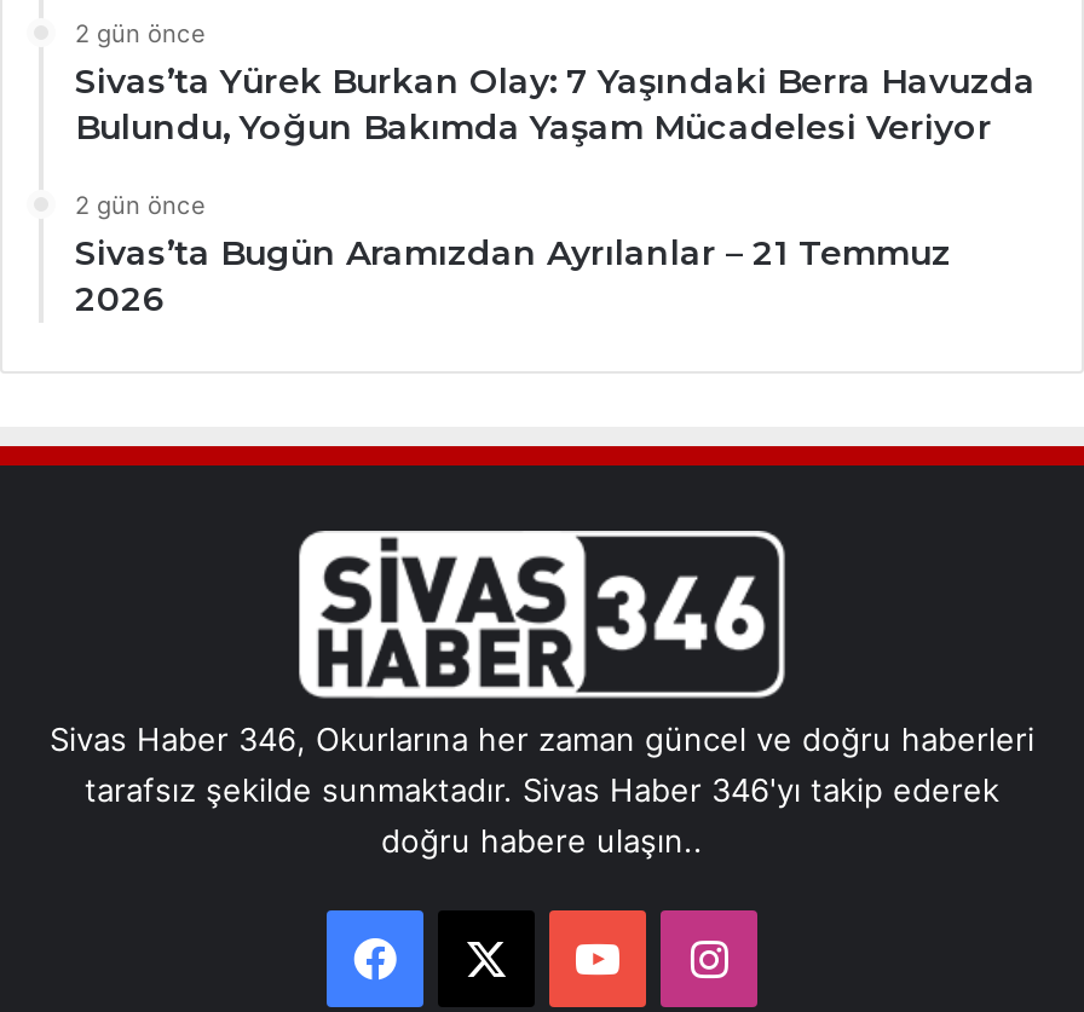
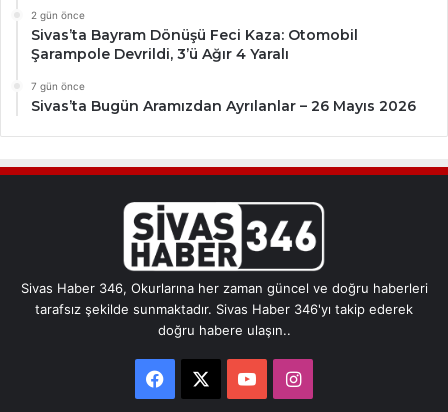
[75,59,1036,148] Sivas’ta Yürek Burkan Olay: 7 Yaşındaki Berra Havuzda | Bulundu, Yoğun Bakımda Yaşam Mücadelesi Veriyor -> [31,26,358,63] Sivas’ta Bayram Dönüşü Feci Kaza: Otomobil | Şarampole Devrildi, 3’ü Ağır 4 Yaralı
[75,189,951,320] 2 gün önce | Sivas’ta Bugün Aramızdan Ayrılanlar – 21 Temmuz | 2026 -> [31,80,416,115] 7 gün önce | Sivas’ta Bugün Aramızdan Ayrılanlar – 26 Mayıs 2026

